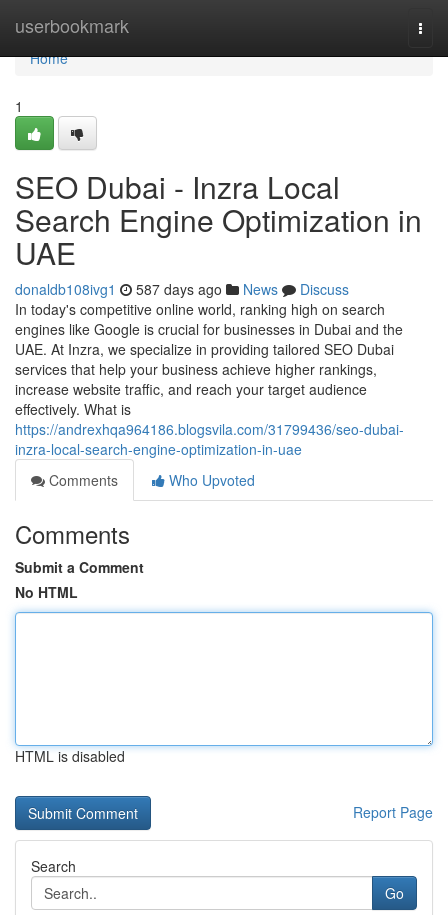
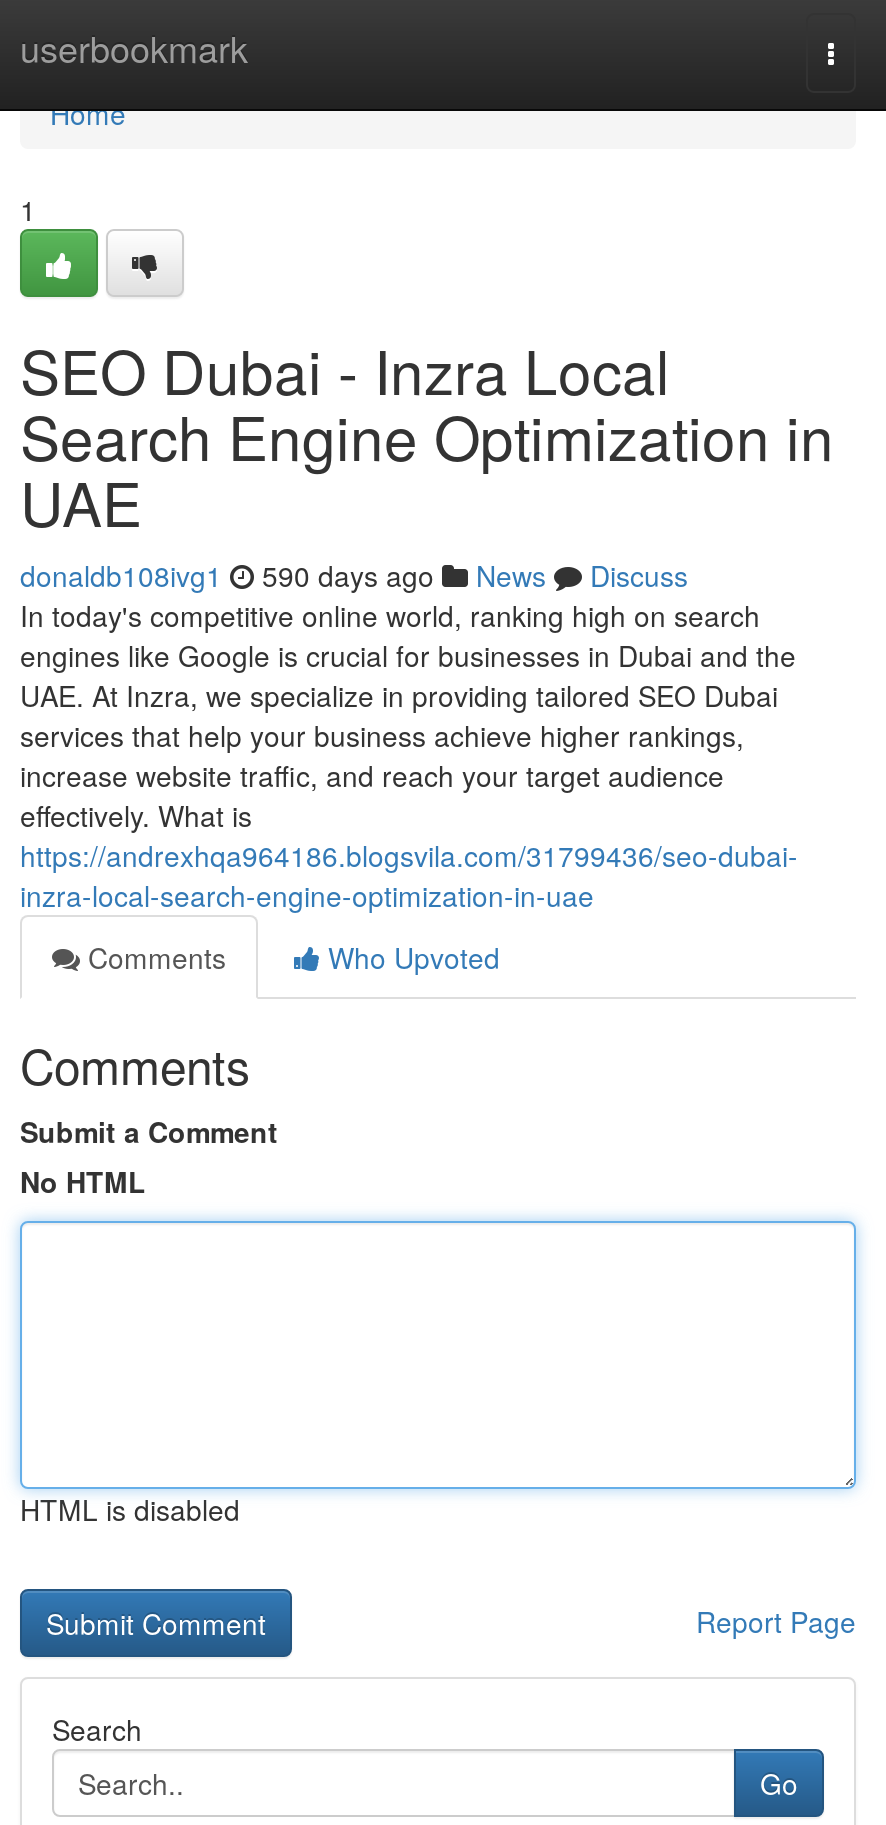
[15,279,349,299] donaldb108ivg1 587 days ago News Discuss -> [20,555,688,595] donaldb108ivg1 590 days ago News Discuss

